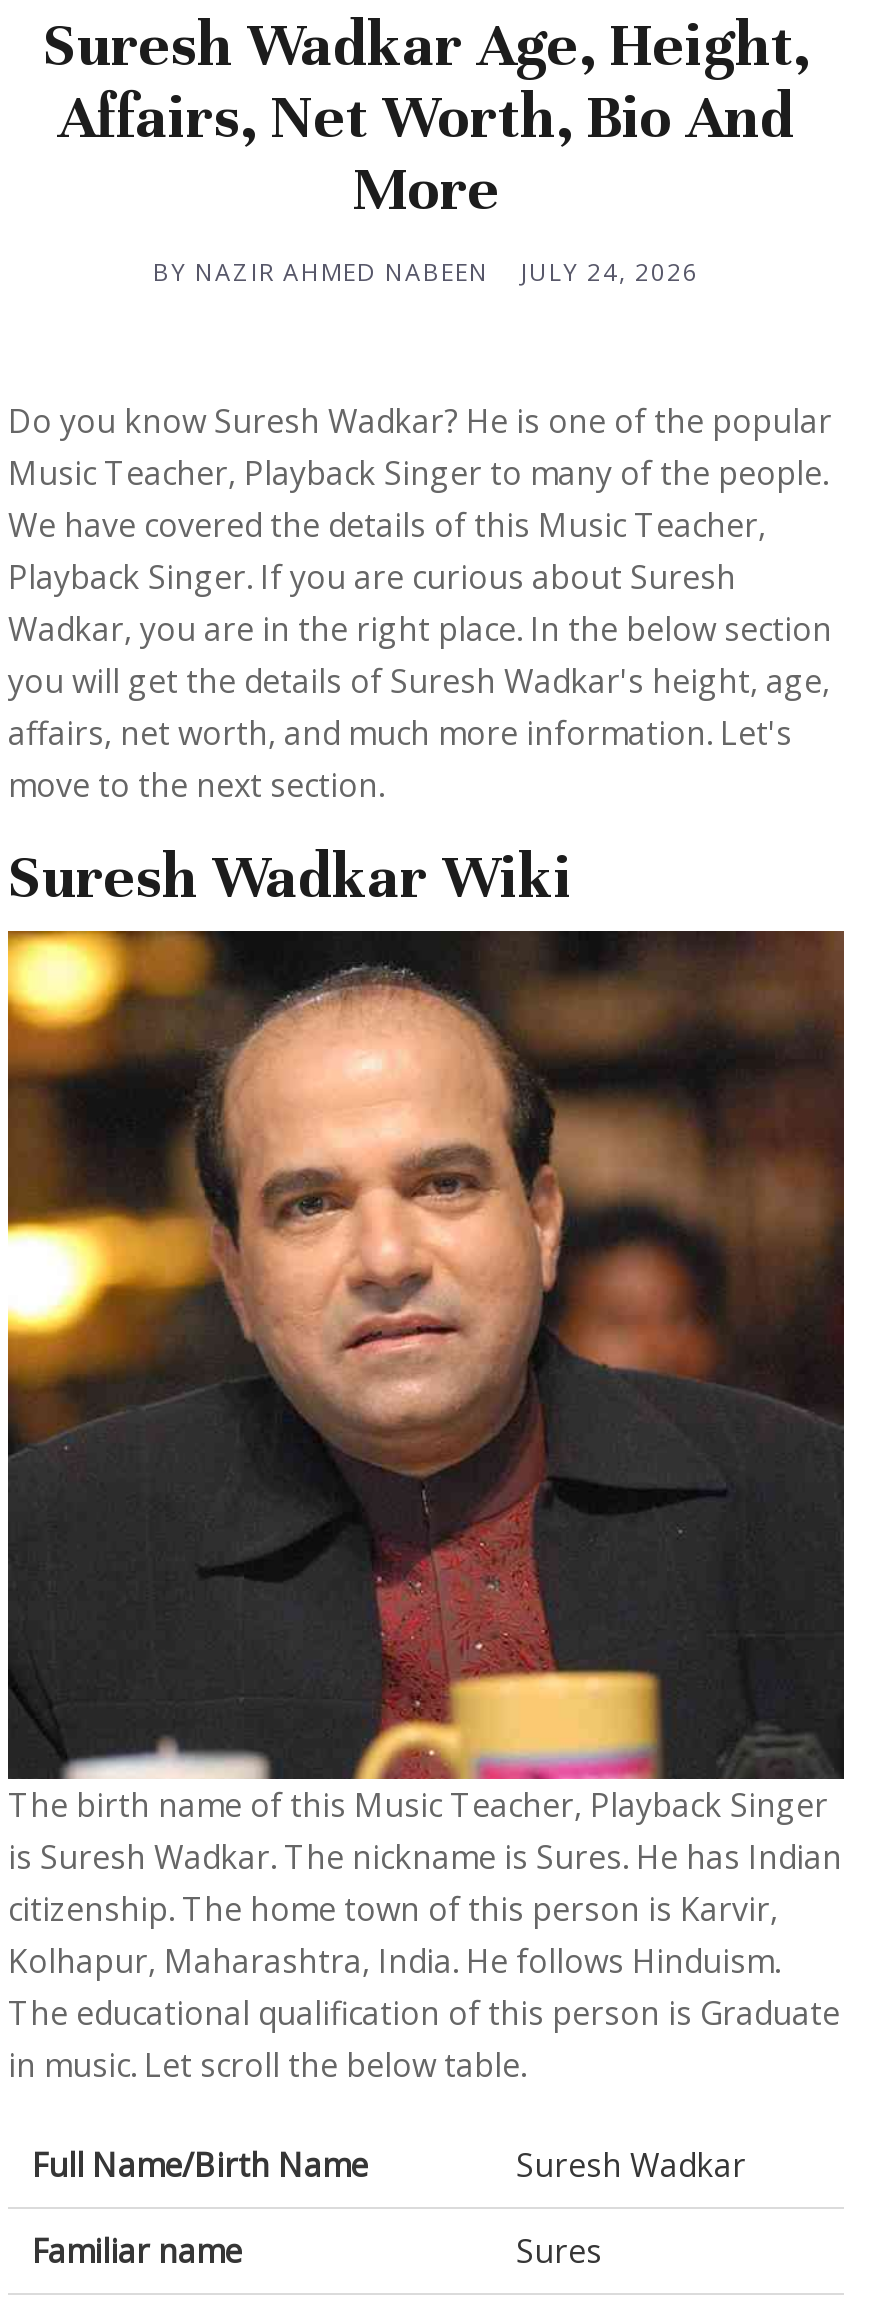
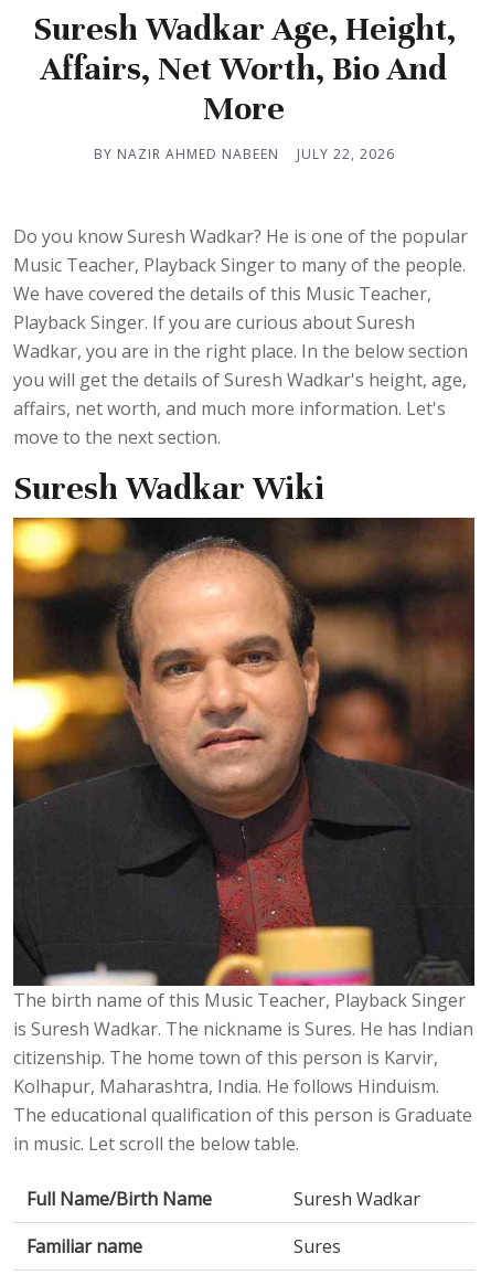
[153,255,699,289] BY NAZIR AHMED NABEEN JULY 24, 2026 -> [93,145,394,163] BY NAZIR AHMED NABEEN JULY 22, 2026

